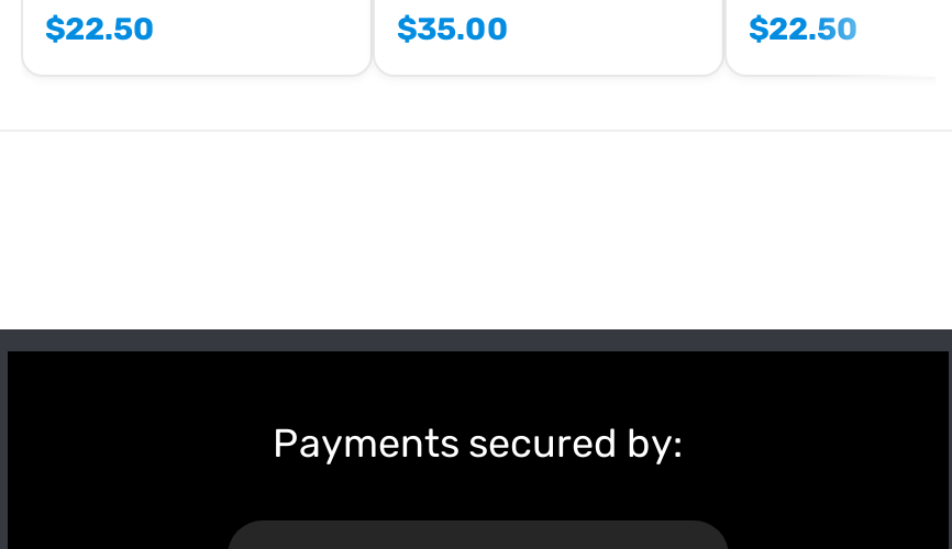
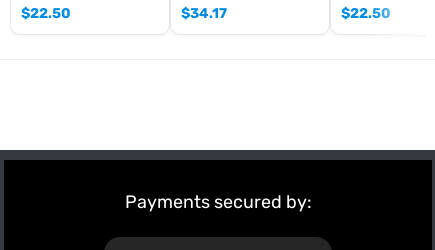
[397,10,509,47] $35.00 -> [181,4,227,21] $34.17

